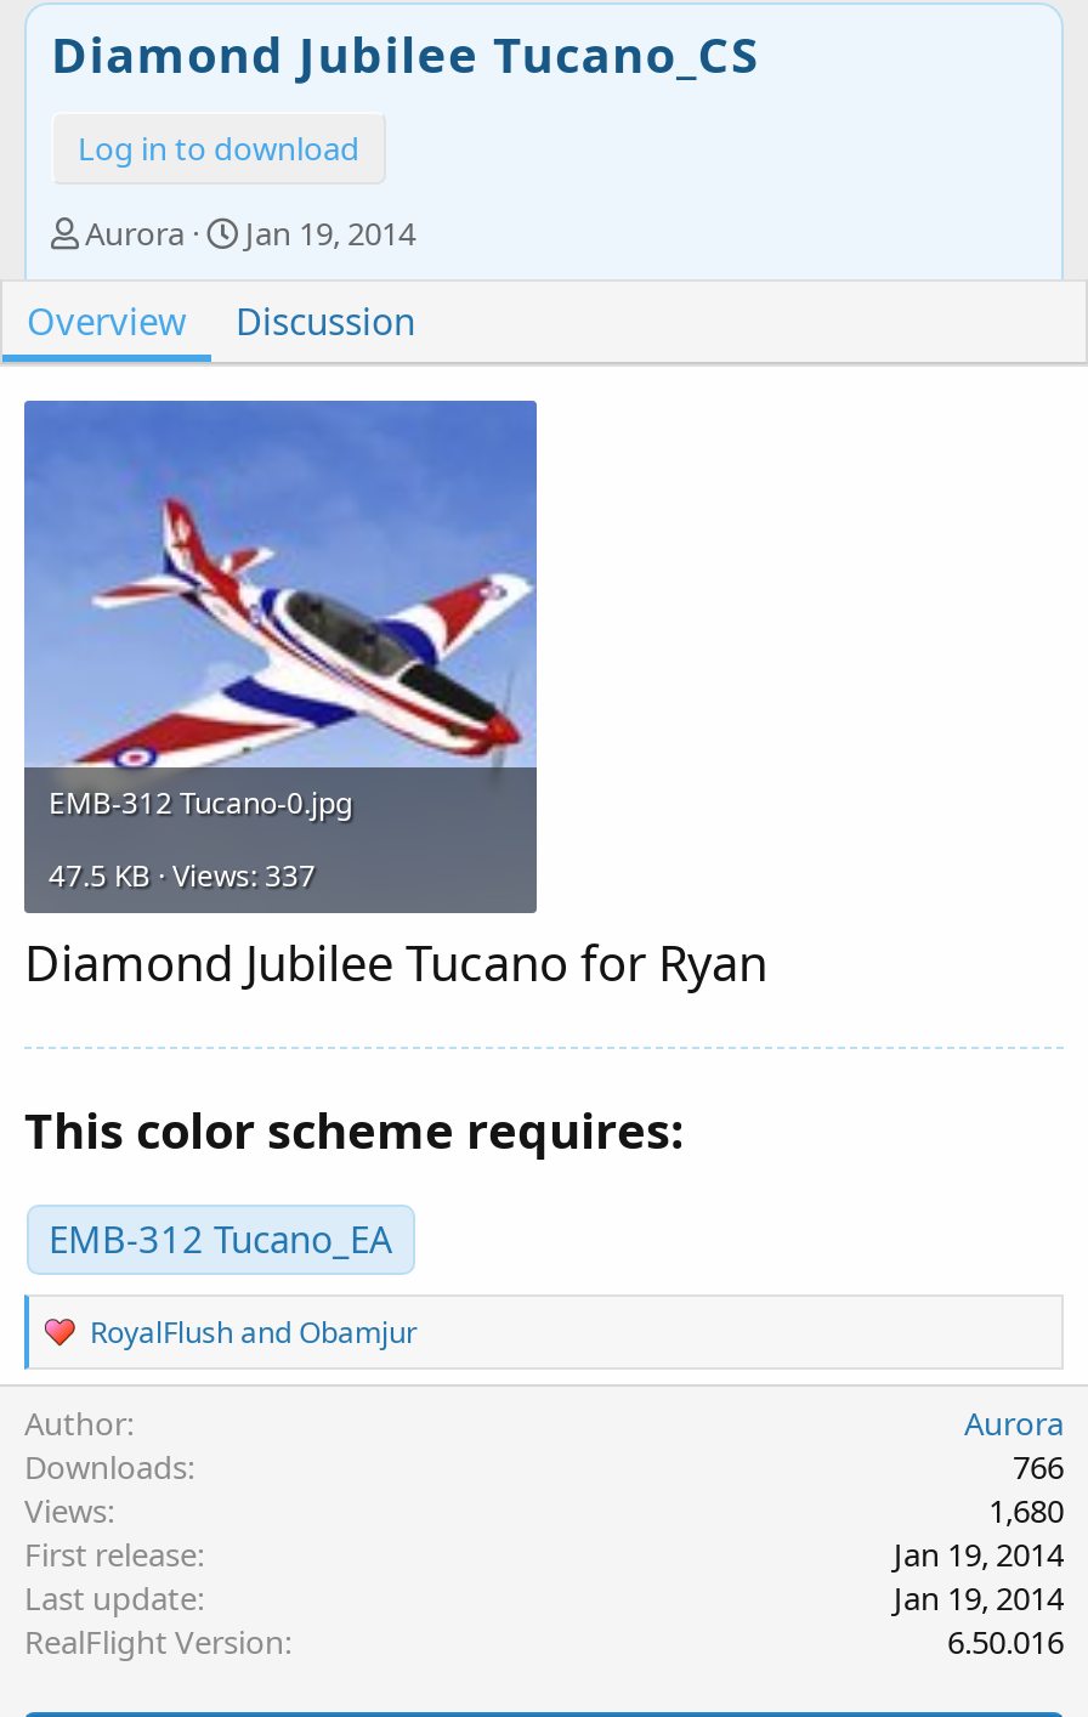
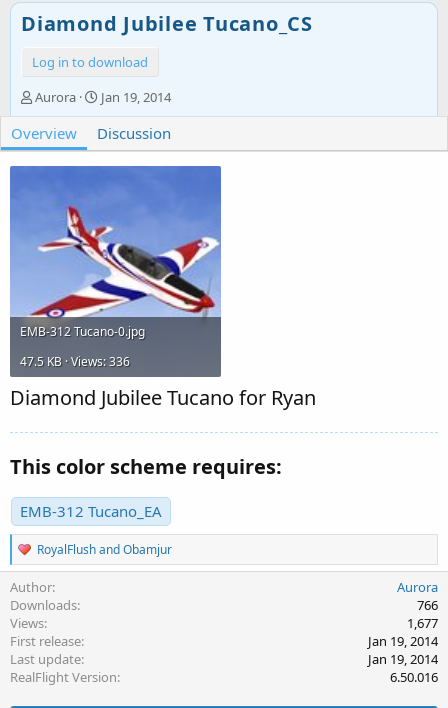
[49,854,316,896] 47.5 KB · Views: 337 -> [20,353,130,370] 47.5 KB · Views: 336
[988,1488,1064,1532] 1,680 -> [407,614,438,632] 1,677

